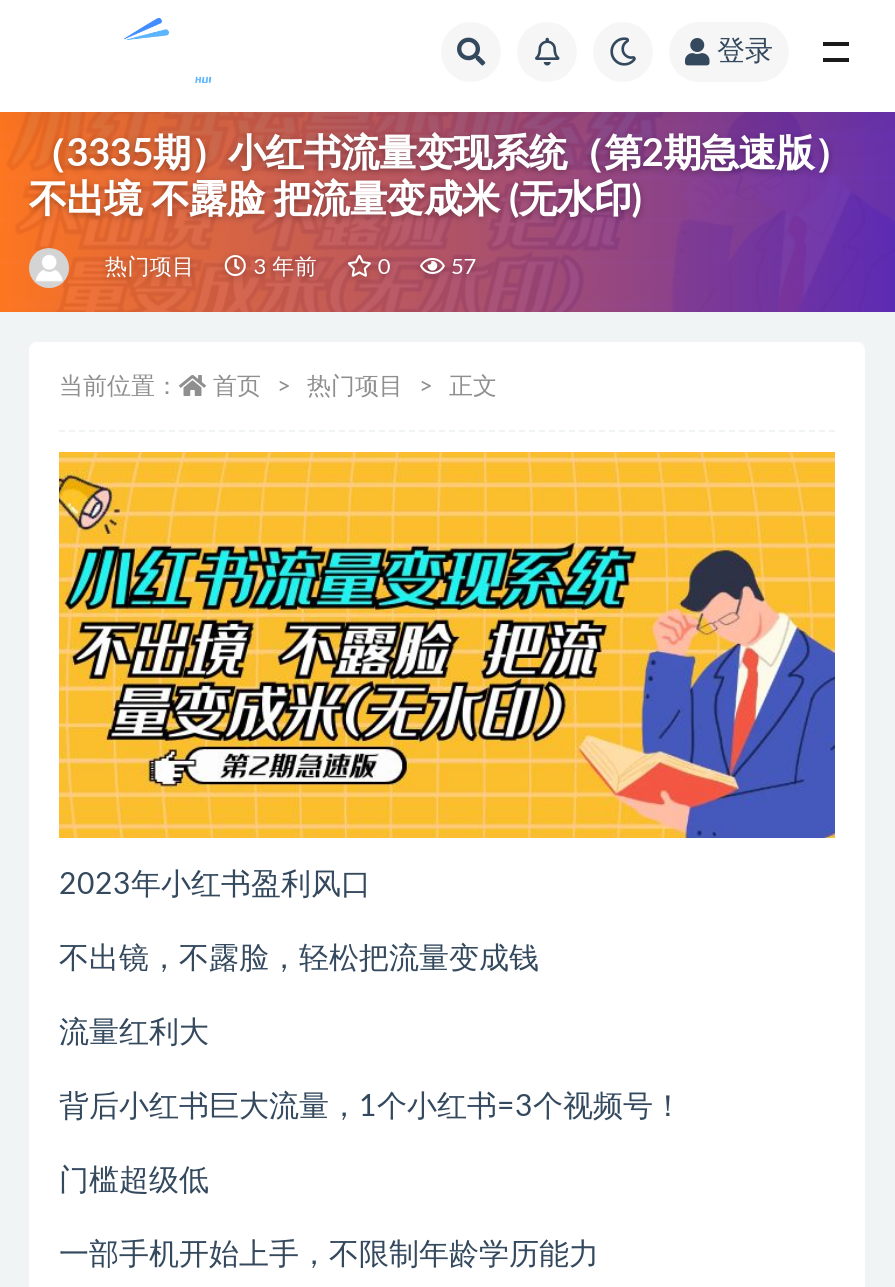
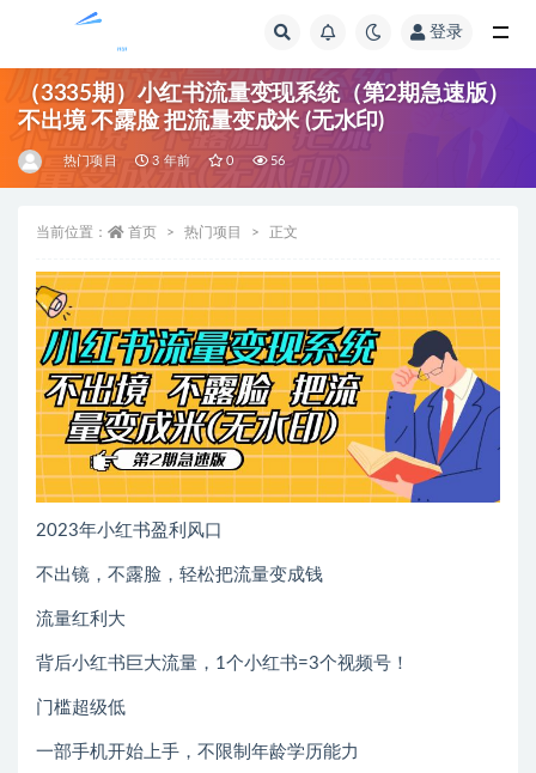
[445,256,476,278] 57 -> [267,154,285,168] 56

